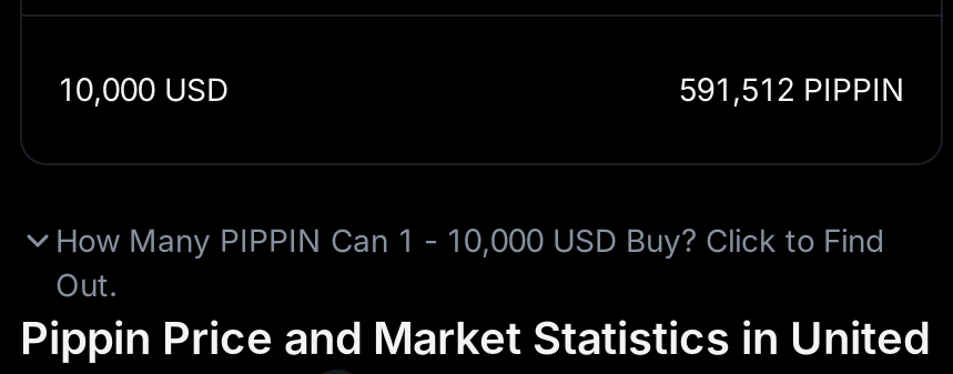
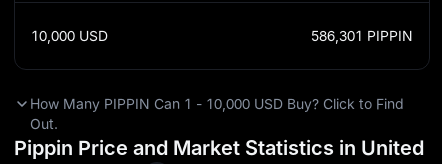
[679,70,905,108] 591,512 PIPPIN -> [311,27,413,44] 586,301 PIPPIN

